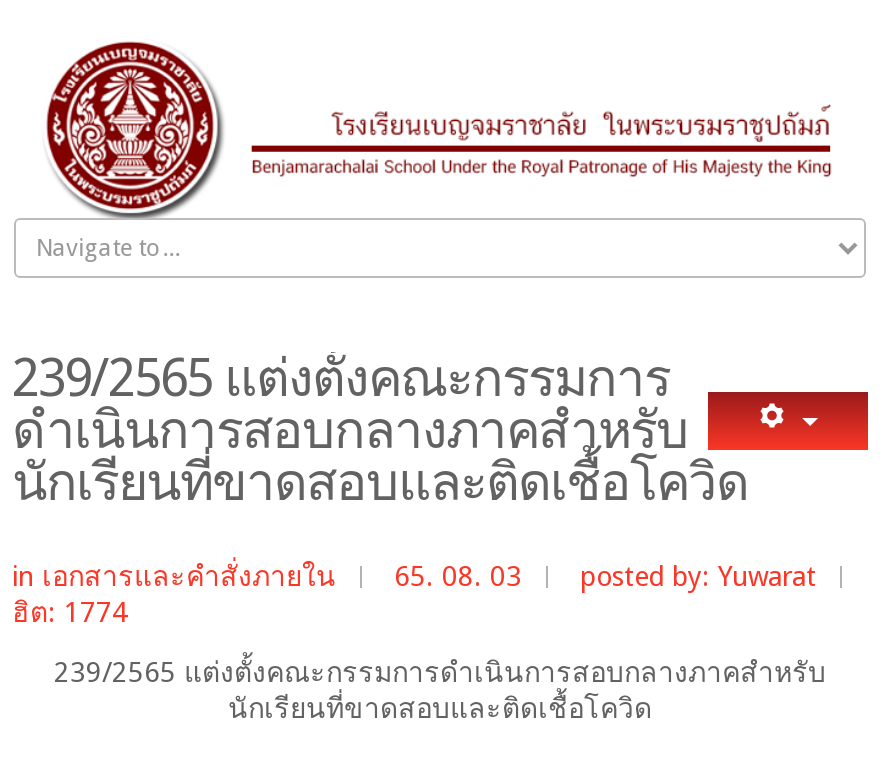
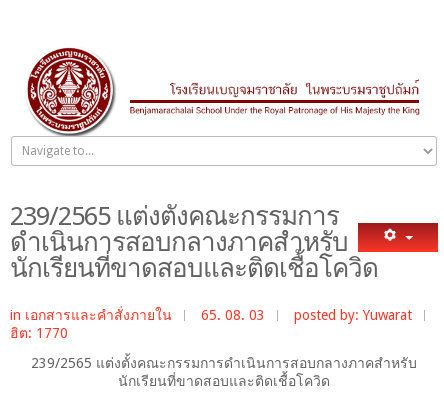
[12,595,128,627] ฮิต: 1774 -> [10,325,68,341] ฮิต: 1770

